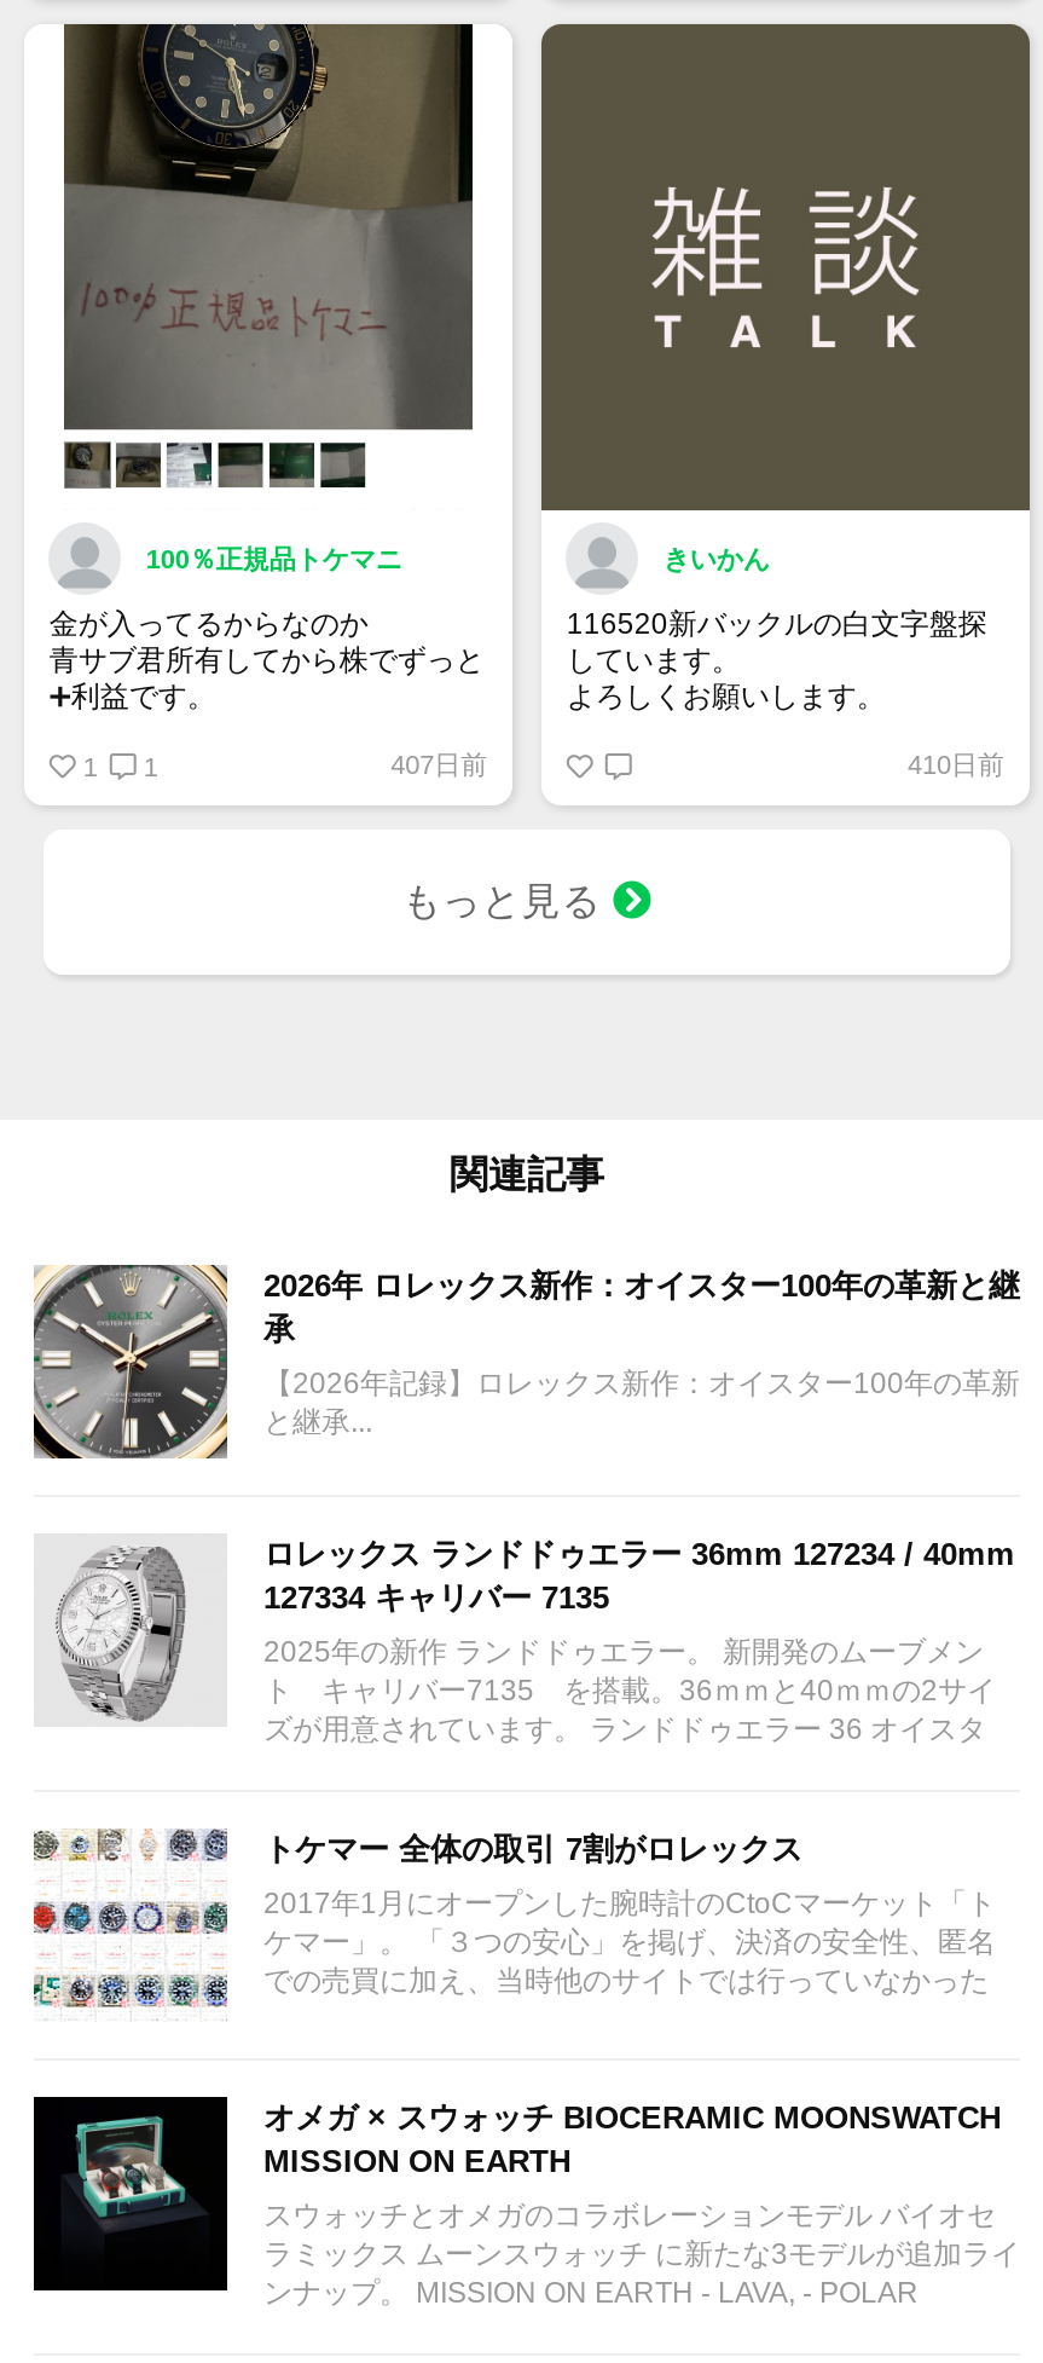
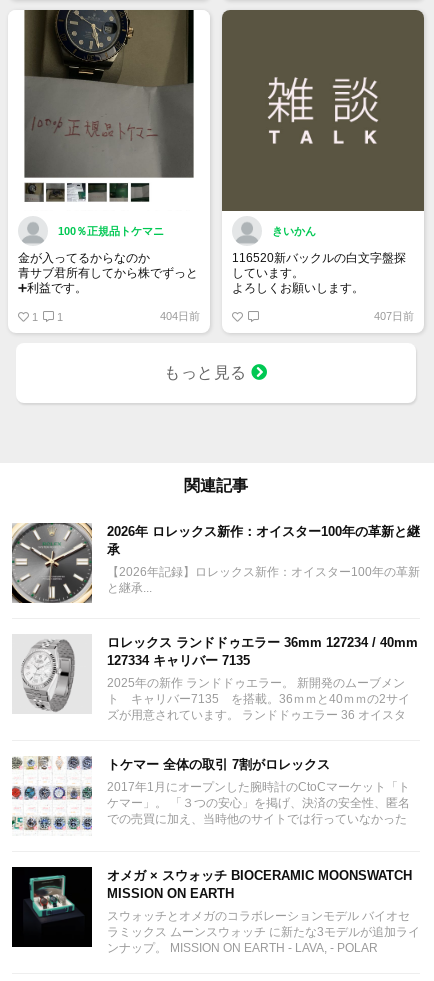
[391,750,487,779] 407日前 -> [160,310,200,322] 404日前
[908,750,1004,779] 410日前 -> [373,310,413,322] 407日前

